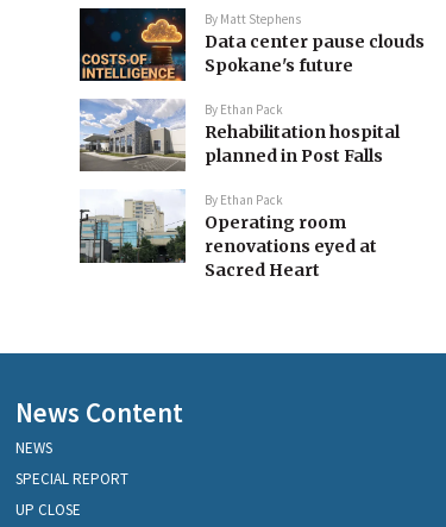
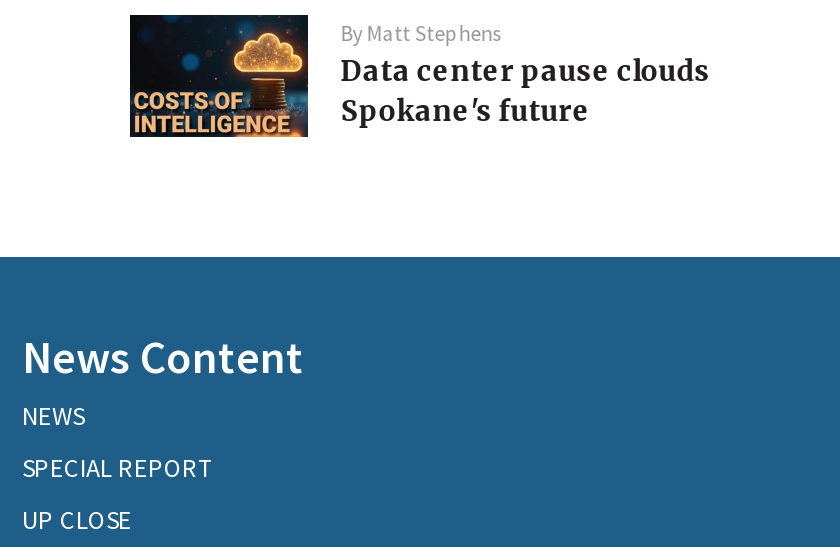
[78,98,400,281] [image] | By Ethan Pack | Rehabilitation hospital | planned in Post Falls | By Ethan Pack | Operating room | renovations eyed at | Sacred Heart -> none
[78,189,187,282] [image] -> none

